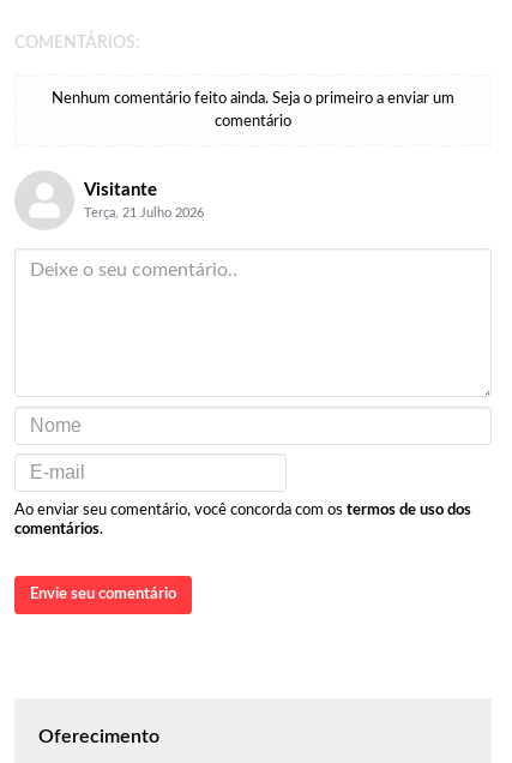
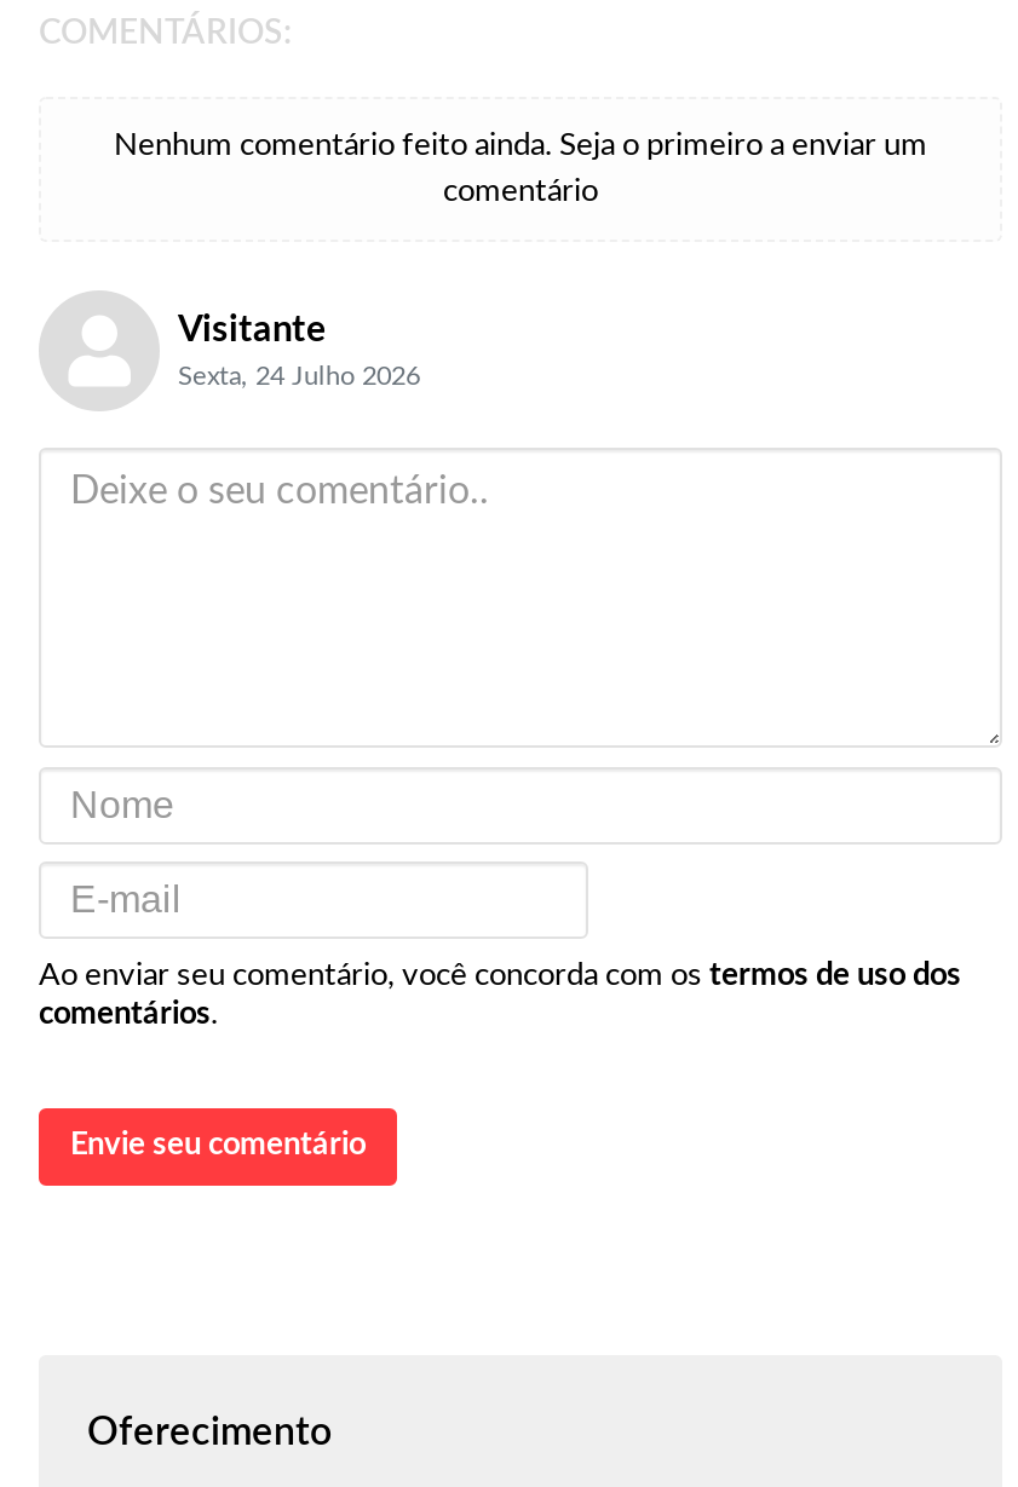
[83,207,203,220] Terça, 21 Julho 2026 -> [178,364,420,390] Sexta, 24 Julho 2026

